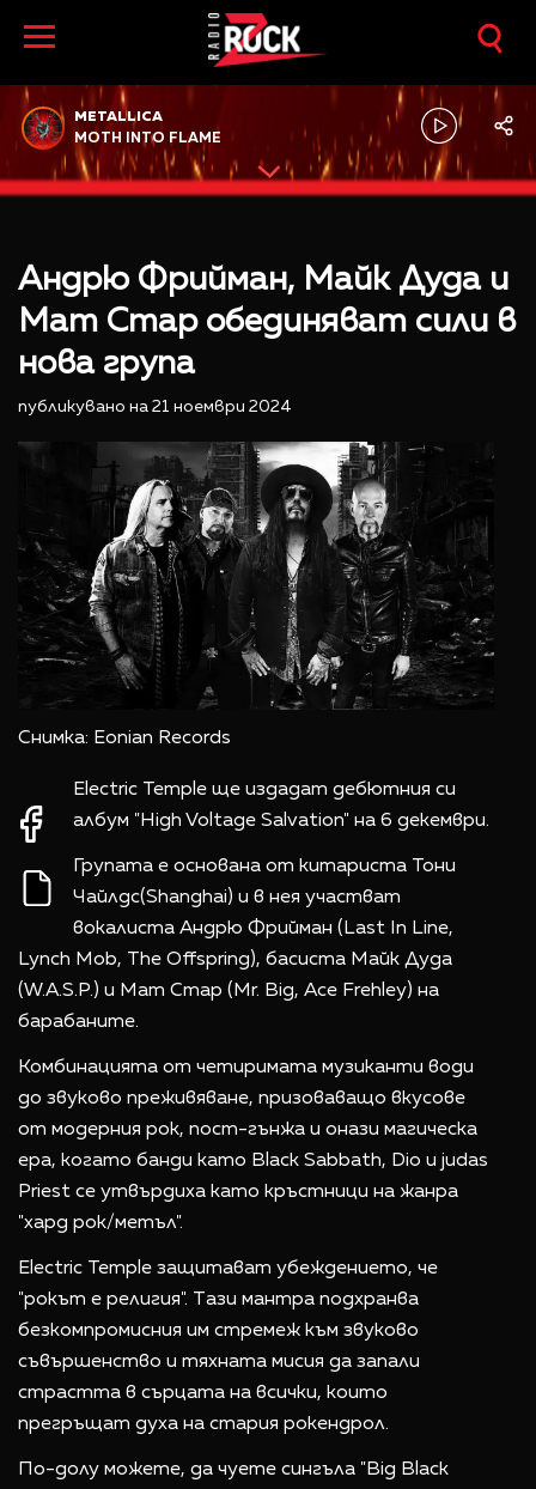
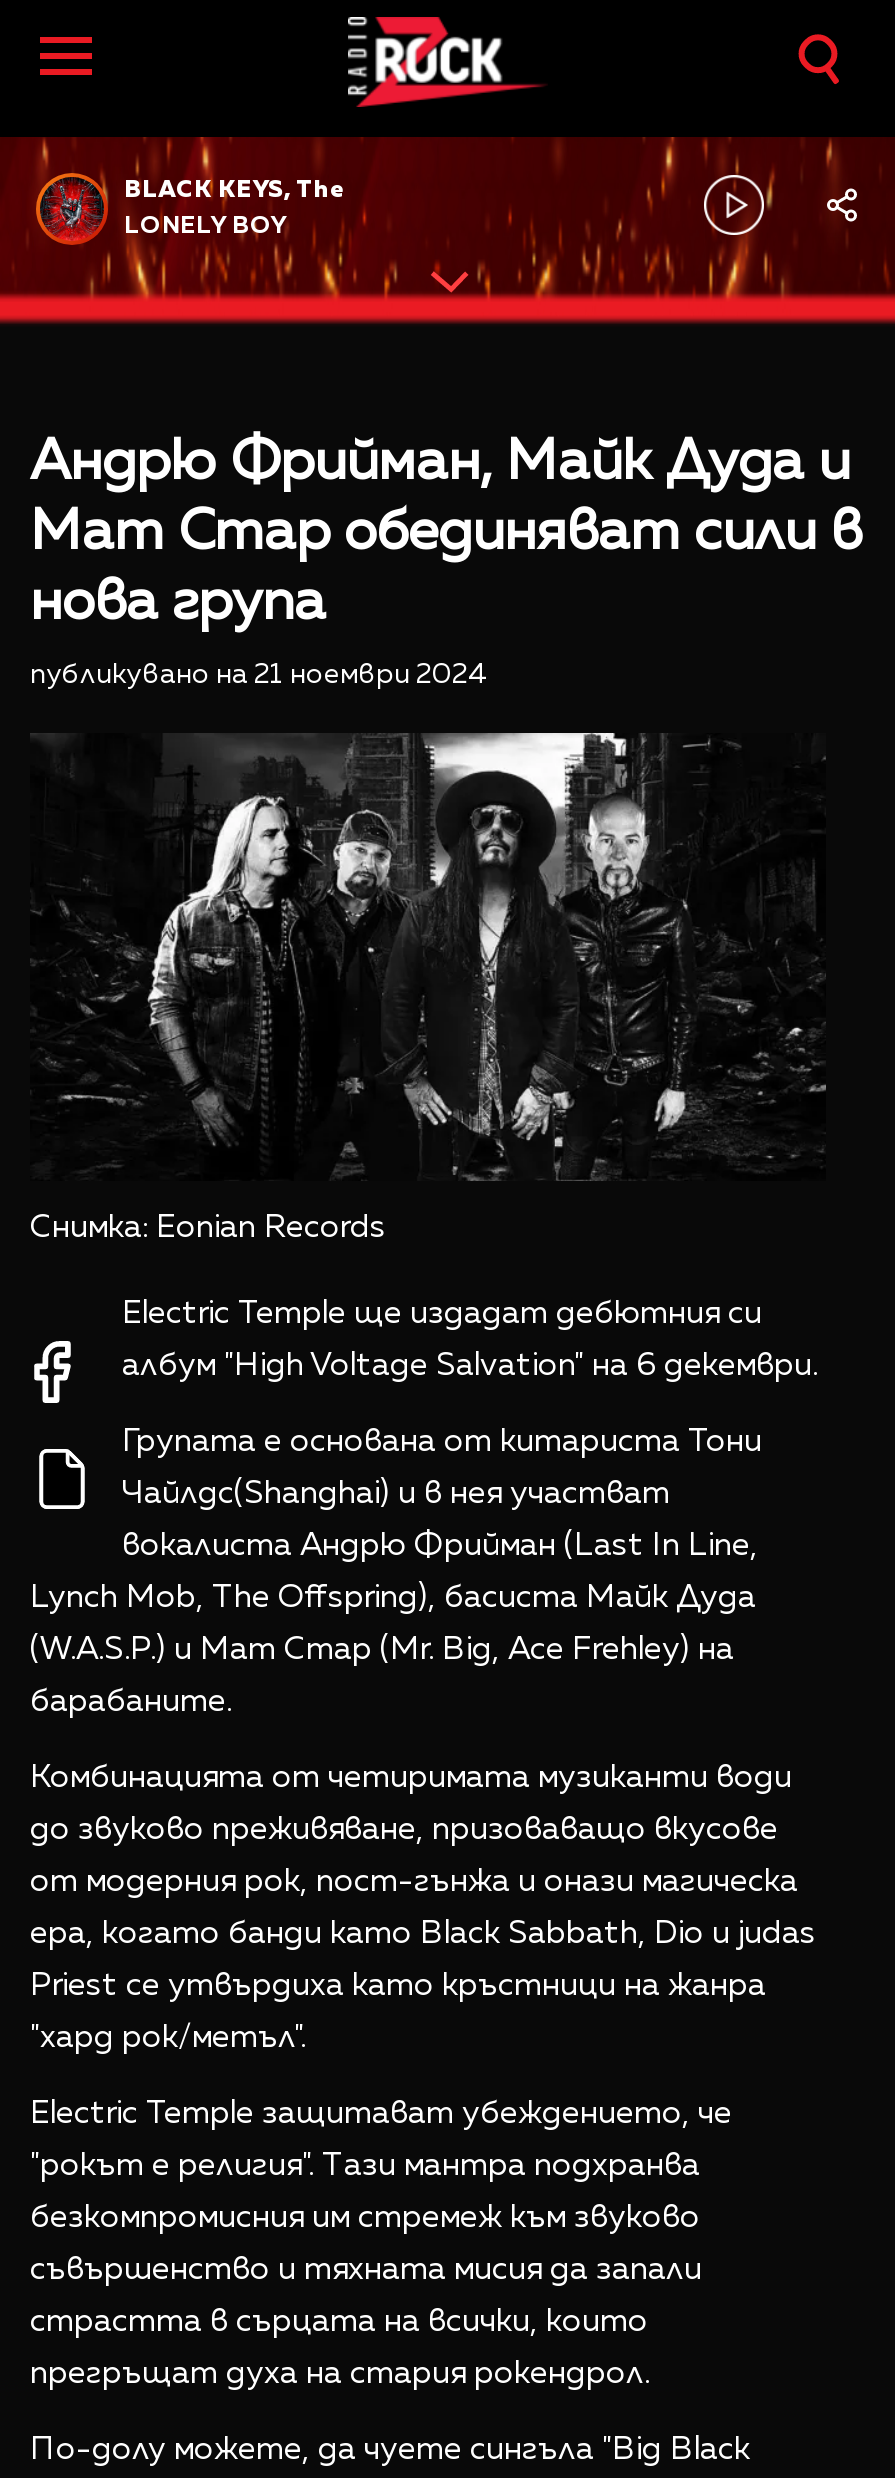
[74,110,163,125] METALLICA -> [124,179,344,203] BLACK KEYS, The
[74,131,221,146] MOTH INTO FLAME -> [124,215,286,239] LONELY BOY

